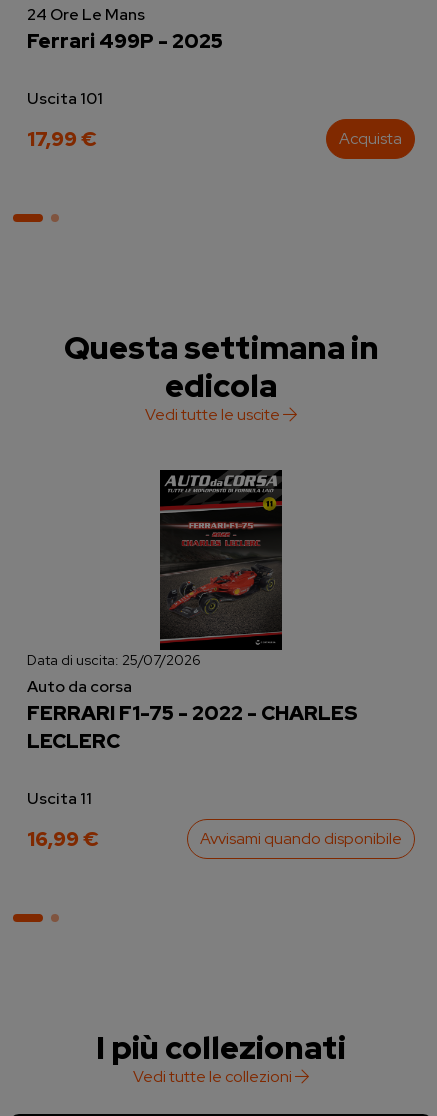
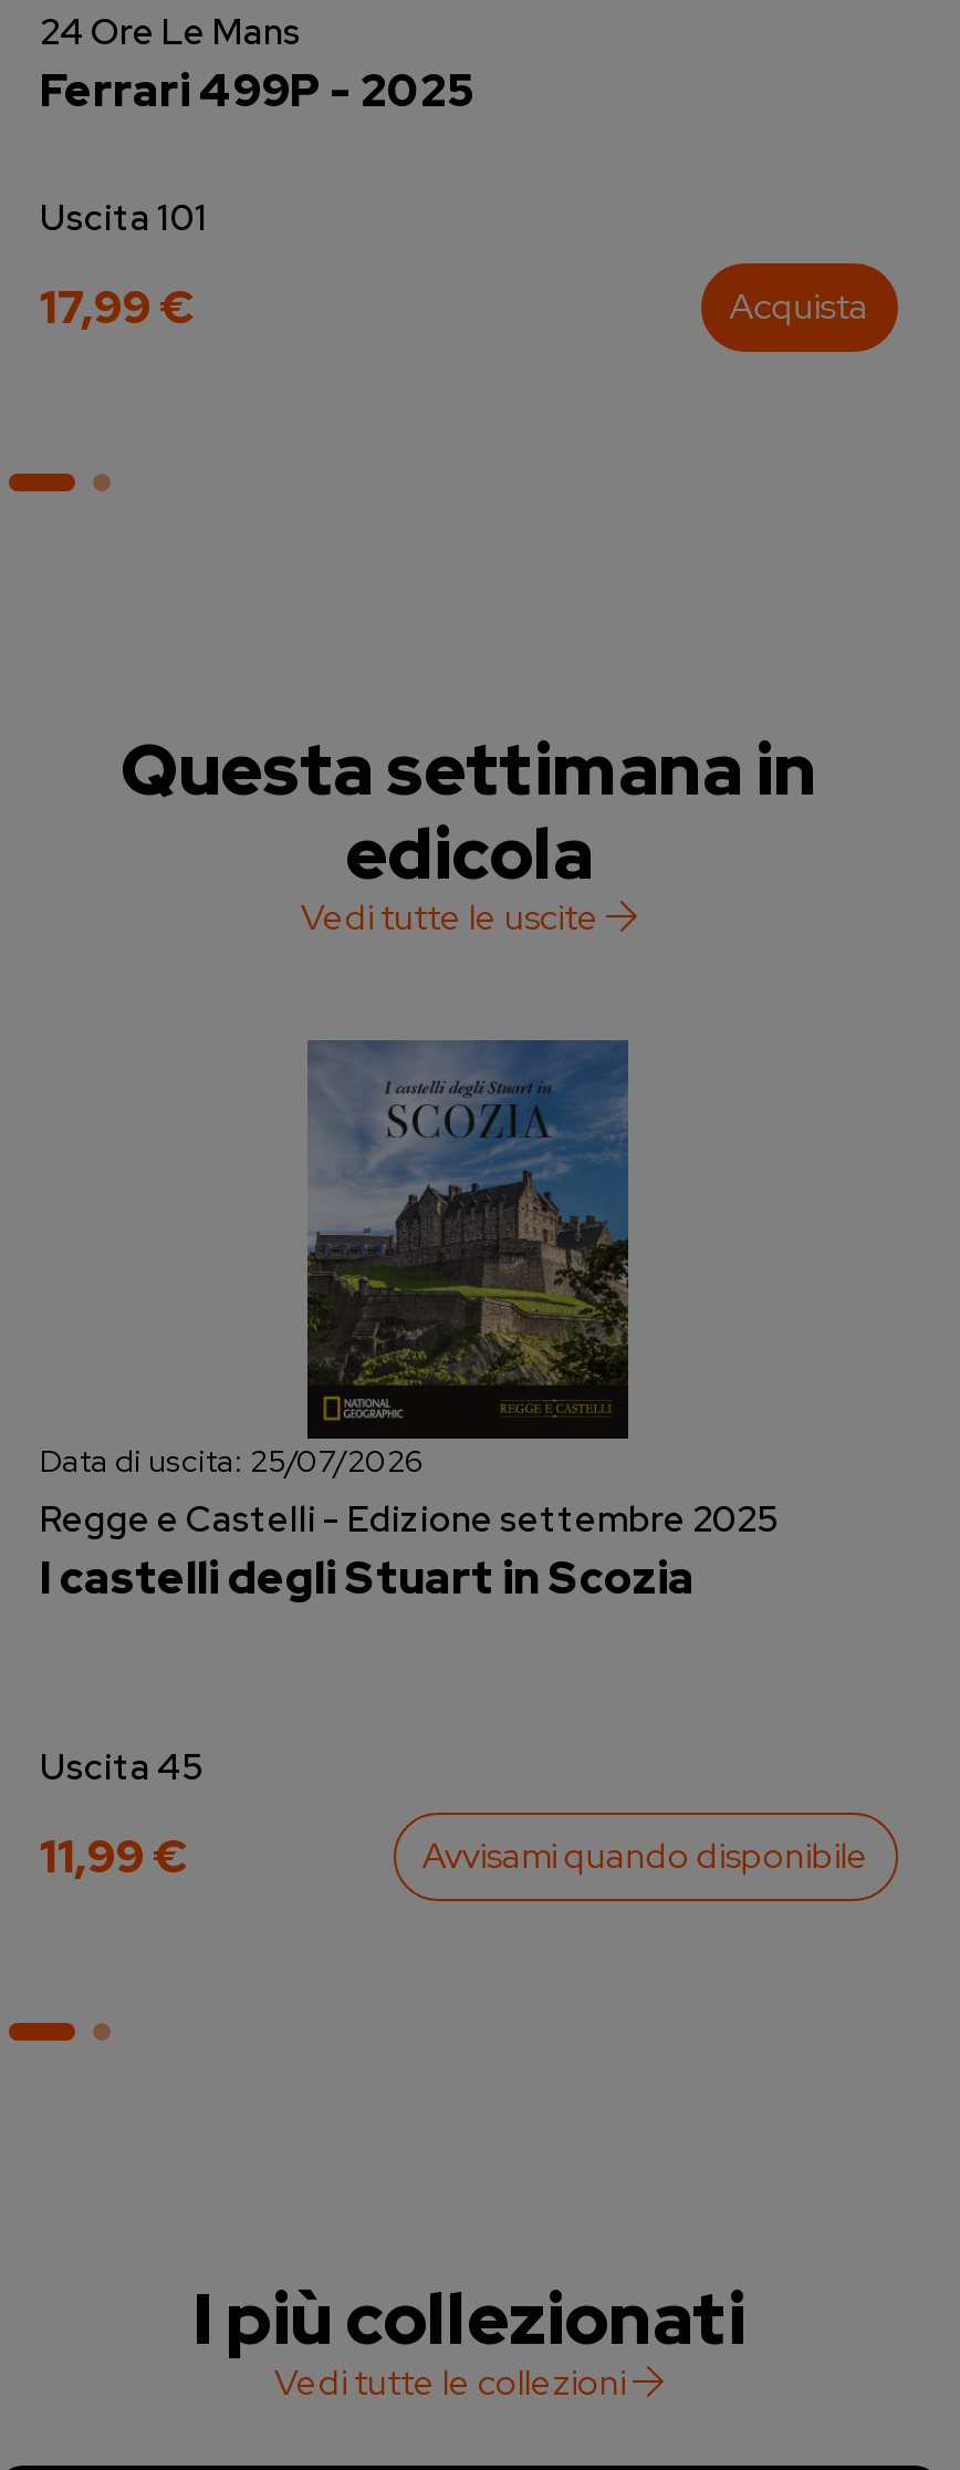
[27,469,359,754] [image] | Auto da corsa | FERRARI F1-75 - 2022 - CHARLES | LECLERC -> [40,1038,776,1607] [image] | Regge e Castelli - Edizione settembre 2025 | I castelli degli Stuart in Scozia
[27,788,92,809] Uscita 11 -> [40,1744,201,1791] Uscita 45
[27,826,99,852] 16,99 € -> [40,1828,188,1886] 11,99 €

